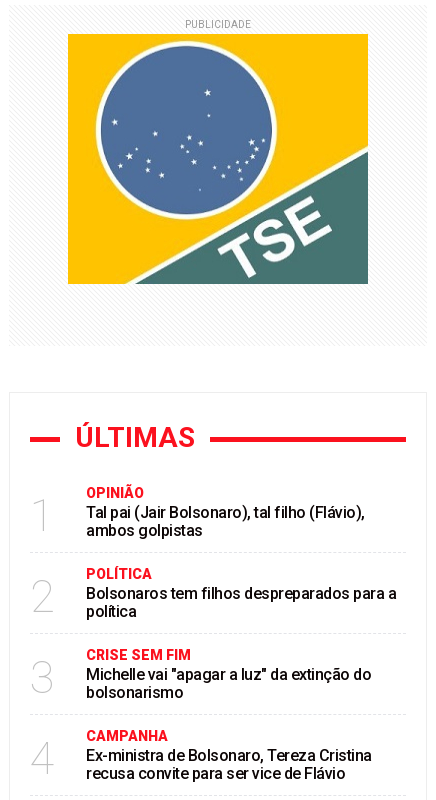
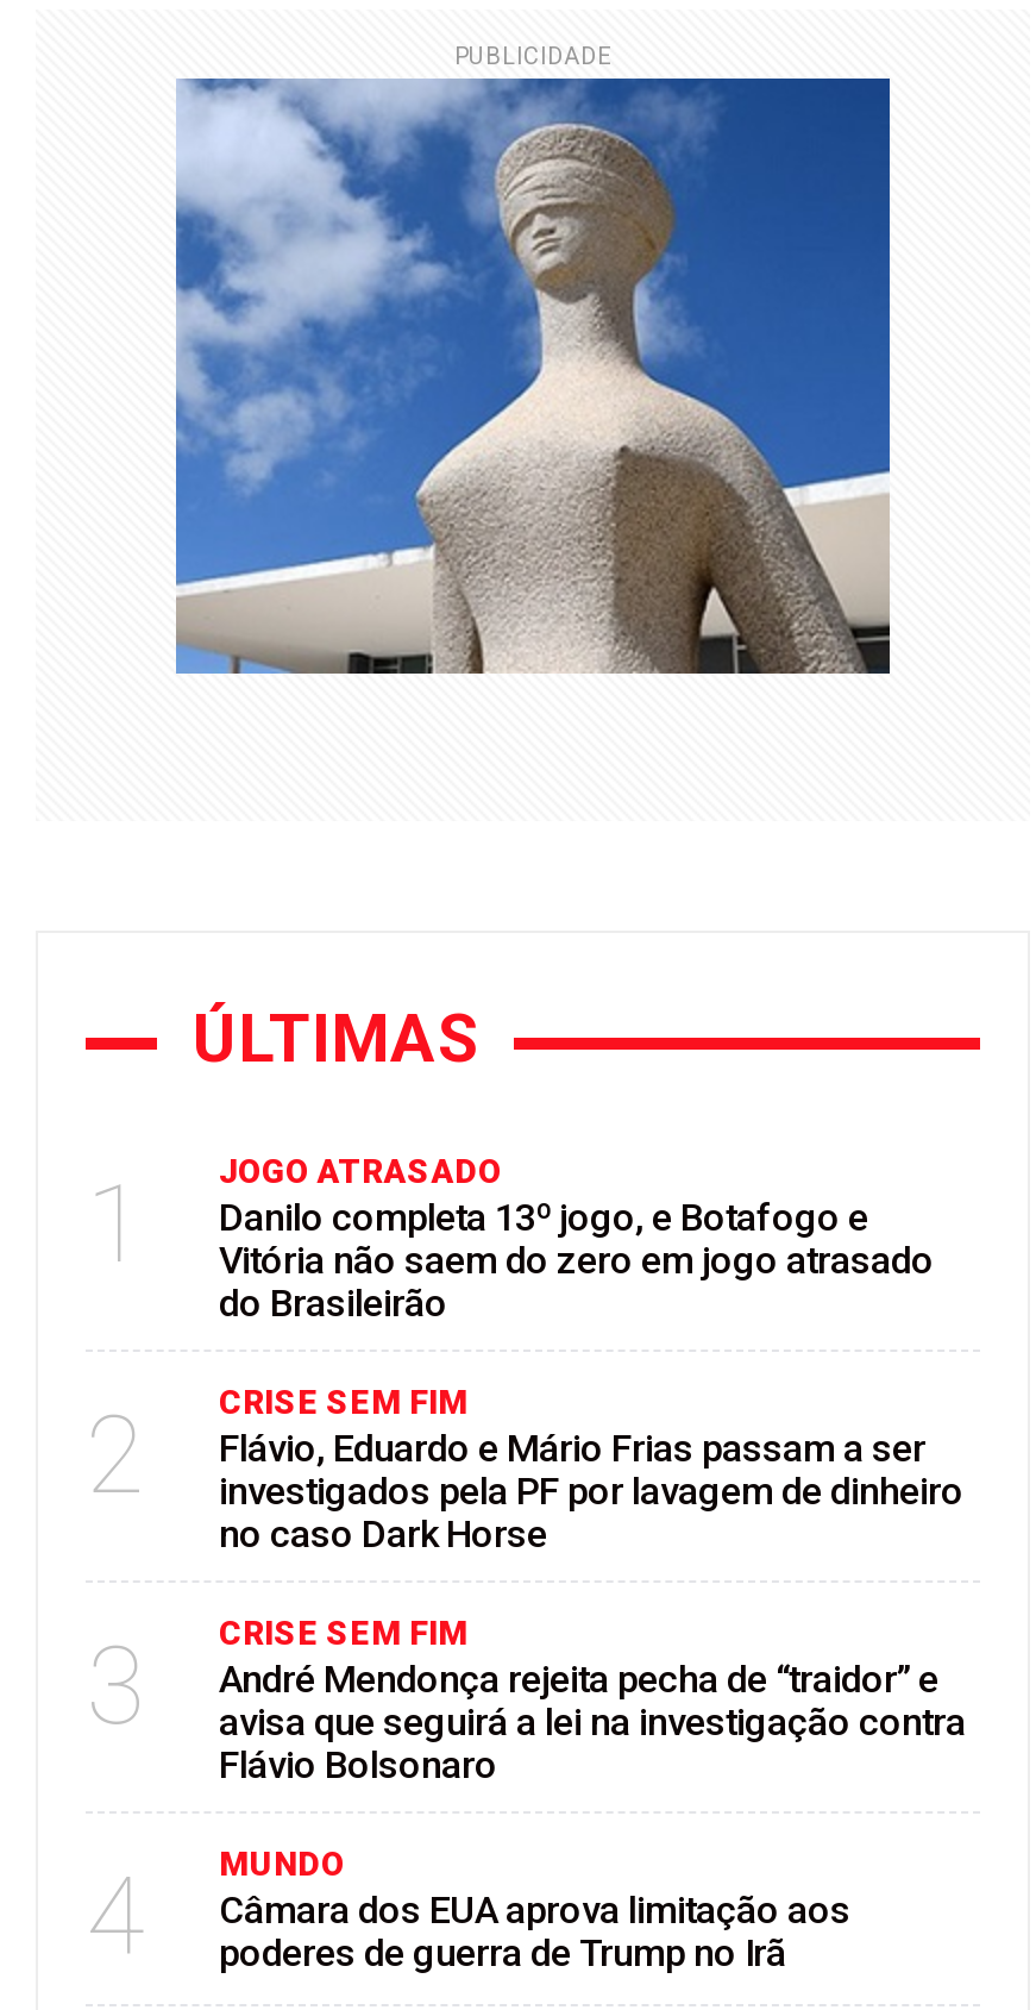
[67,33,369,285] [image] -> [174,76,892,676] [image]
[86,485,364,540] OPINIÃO | Tal pai (Jair Bolsonaro), tal filho (Flávio), | ambos golpistas -> [219,1152,934,1326] JOGO ATRASADO | Danilo completa 13º jogo, e Botafogo e | Vitória não saem do zero em jogo atrasado | do Brasileirão
[86,566,396,621] POLÍTICA | Bolsonaros tem filhos despreparados para a | política -> [219,1383,963,1557] CRISE SEM FIM | Flávio, Eduardo e Mário Frias passam a ser | investigados pela PF por lavagem de dinheiro | no caso Dark Horse
[86,665,371,702] Michelle vai "apagar a luz" da extinção do | bolsonarismo -> [219,1657,966,1787] André Mendonça rejeita pecha de “traidor” e | avisa que seguirá a lei na investigação contra | Flávio Bolsonaro
[86,728,371,783] CAMPANHA | Ex-ministra de Bolsonaro, Tereza Cristina | recusa convite para ser vice de Flávio -> [219,1845,850,1975] MUNDO | Câmara dos EUA aprova limitação aos | poderes de guerra de Trump no Irã

